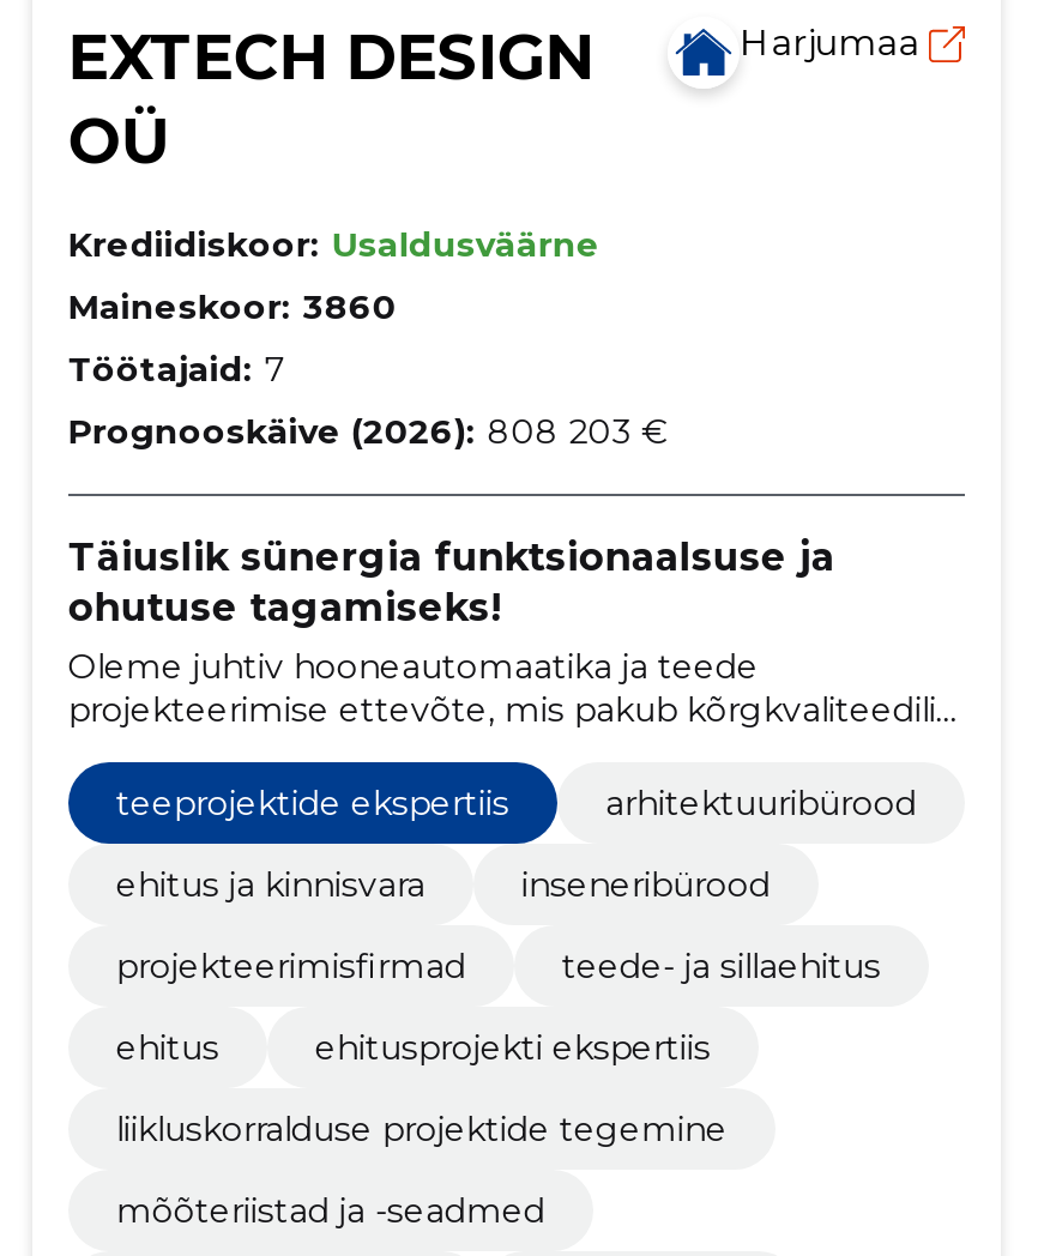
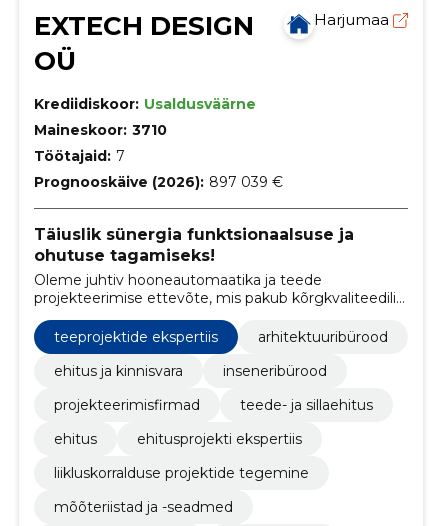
[68,285,396,328] Maineskoor: 3860 -> [34,121,167,139] Maineskoor: 3710
[68,410,667,453] Prognooskäive (2026): 808 203 € -> [34,173,283,191] Prognooskäive (2026): 897 039 €

